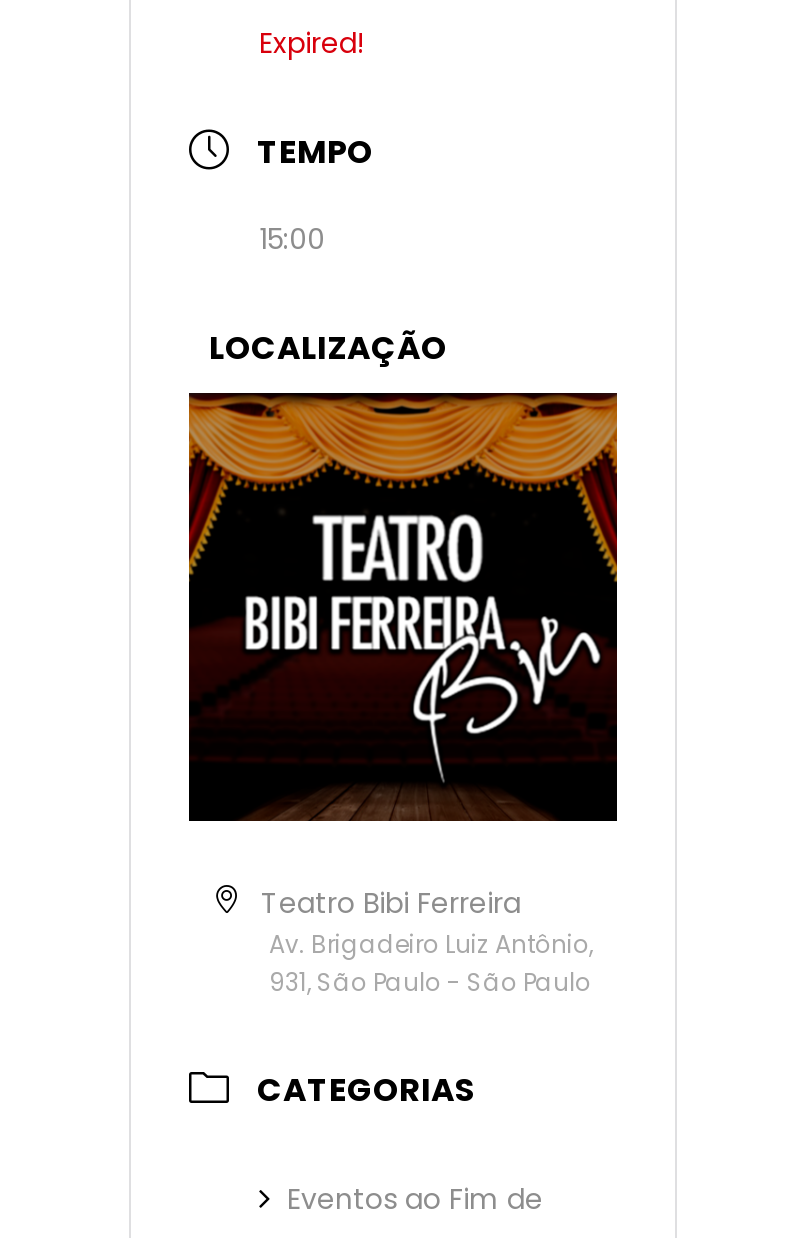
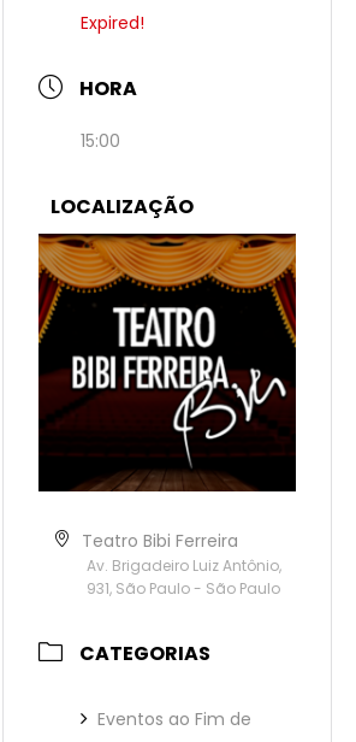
[257,129,373,175] TEMPO -> [79,75,137,103] HORA

